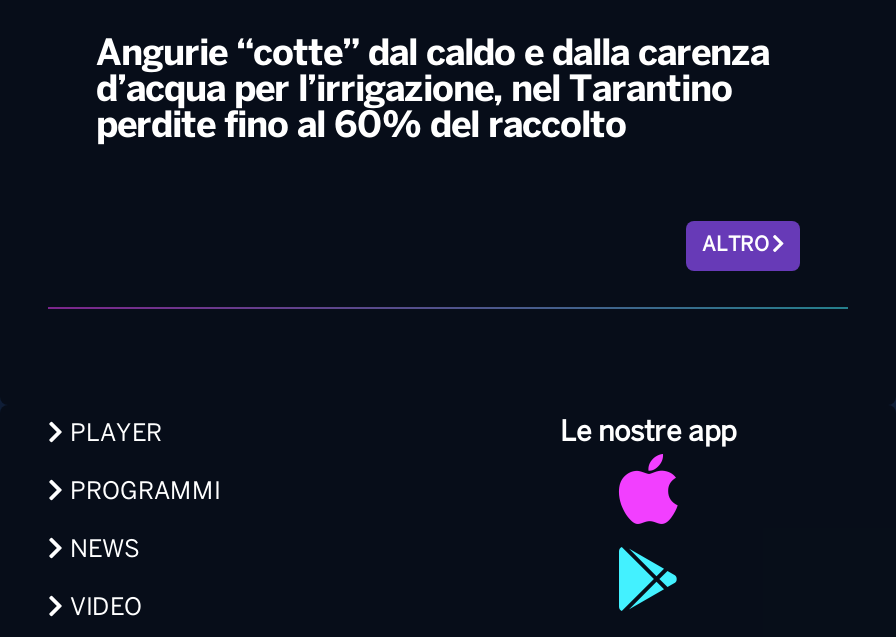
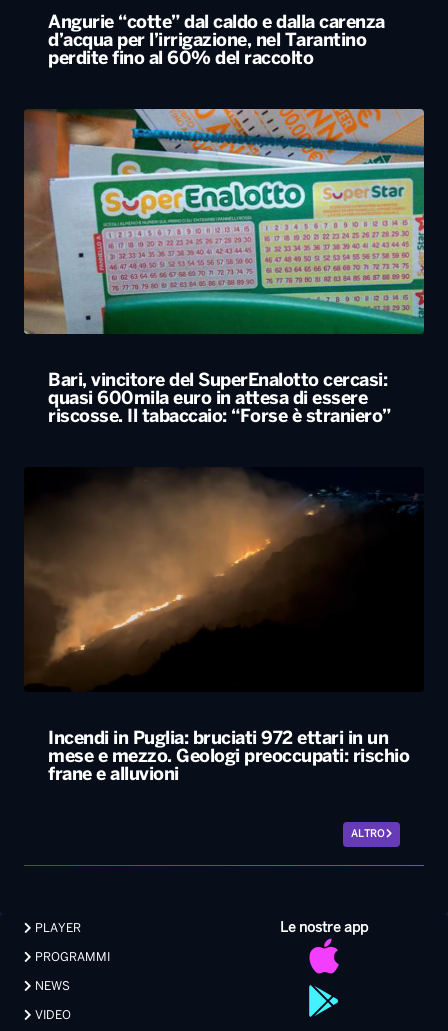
none -> [23,108,425,426] [image] | Bari, vincitore del SuperEnalotto cercasi: | quasi 600mila euro in attesa di essere | riscosse. Il tabaccaio: “Forse è straniero”
none -> [24,468,349,684] [image]
none -> [48,731,409,784] Incendi in Puglia: bruciati 972 ettari in un | mese e mezzo. Geologi preoccupati: rischio | frane e alluvioni

